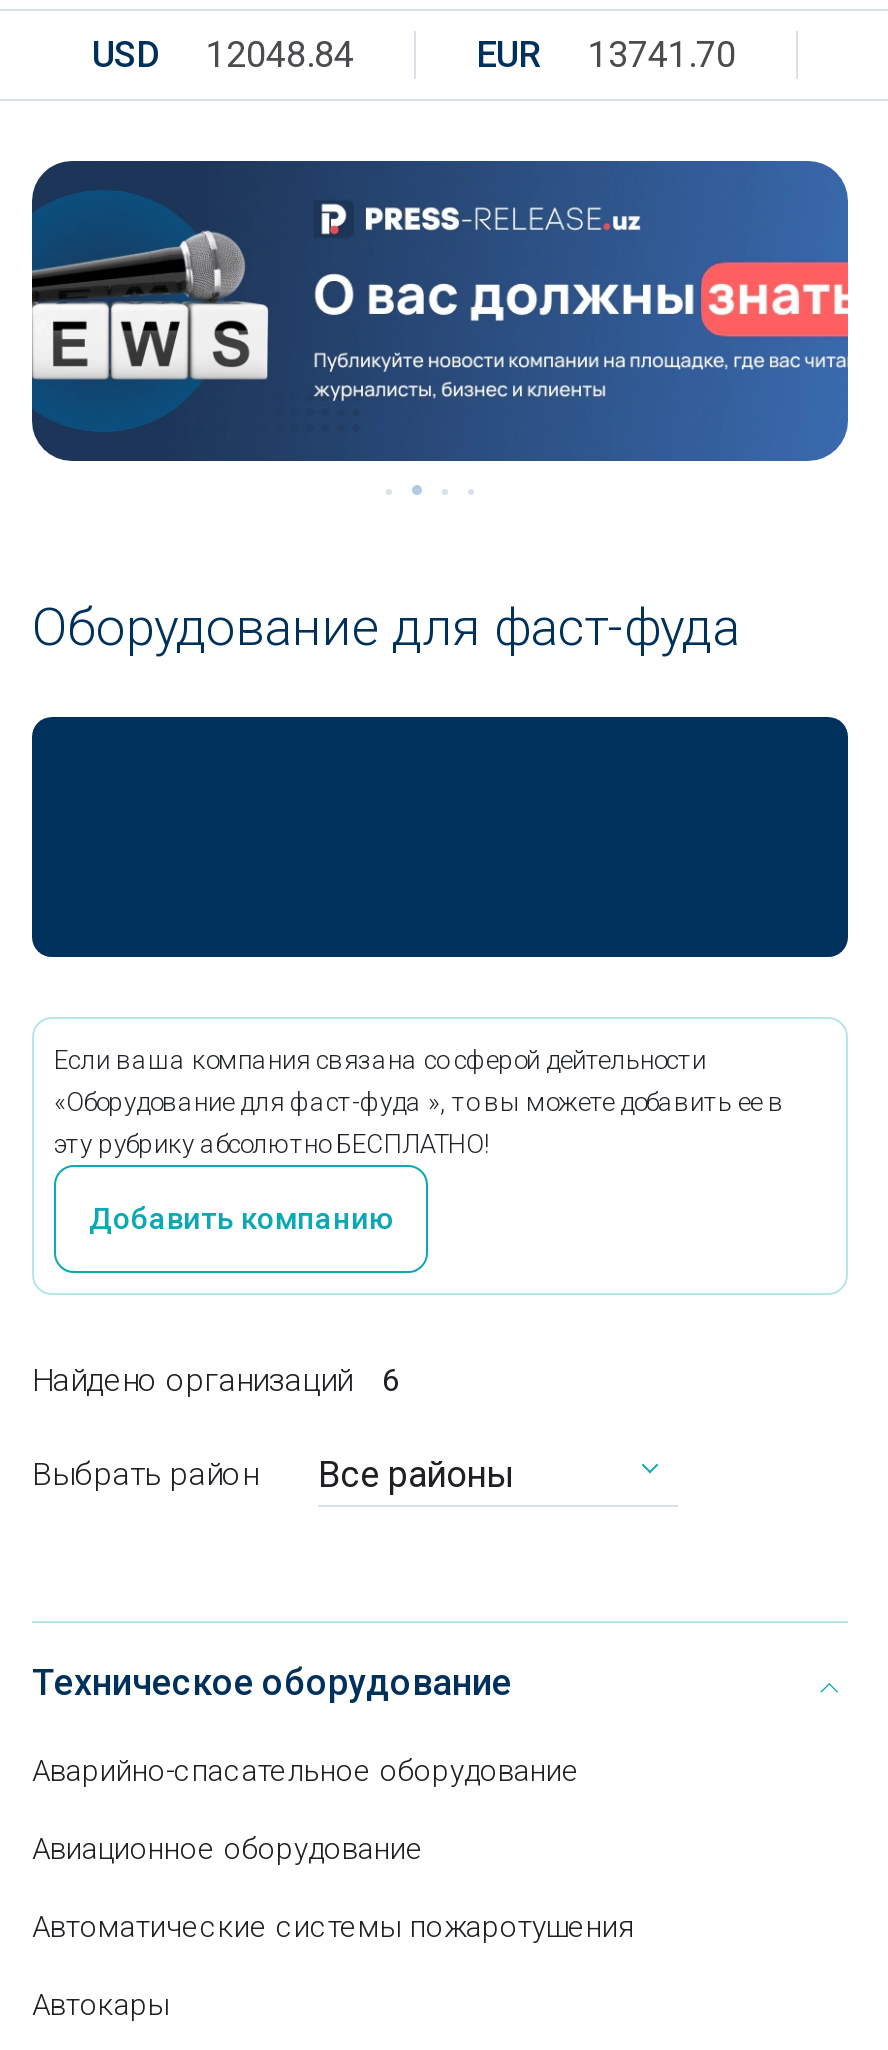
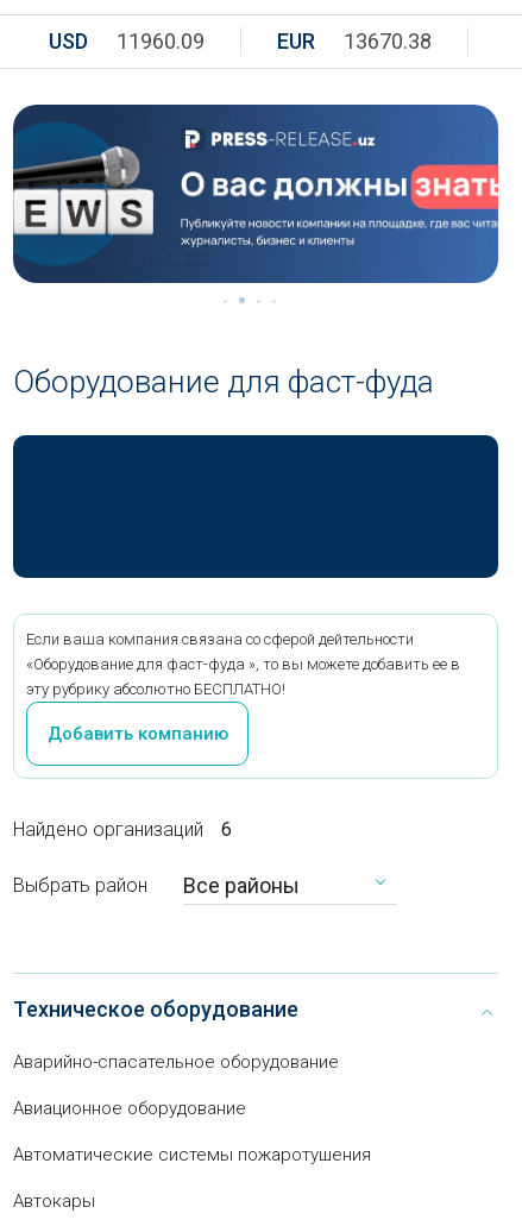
[92,33,354,75] USD 12048.84 -> [49,29,205,54] USD 11960.09
[476,33,736,75] EUR 13741.70 -> [277,29,432,54] EUR 13670.38

